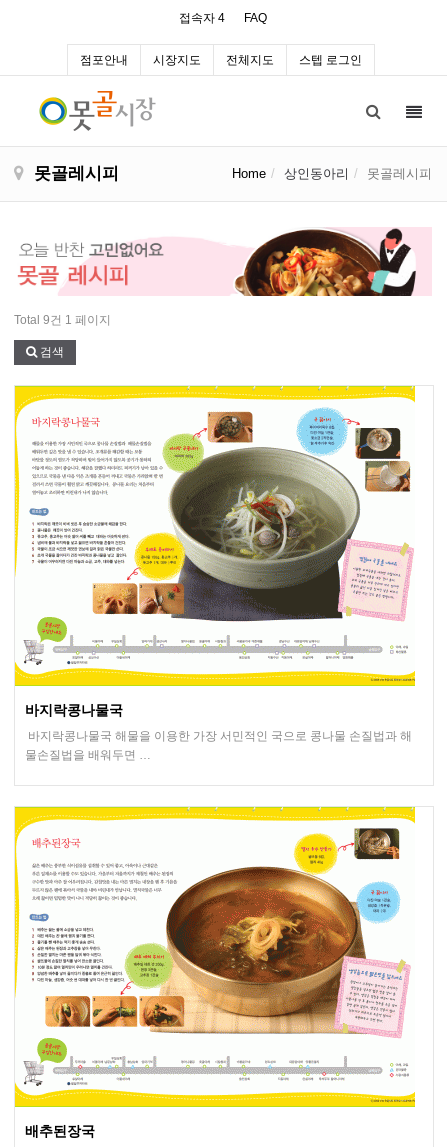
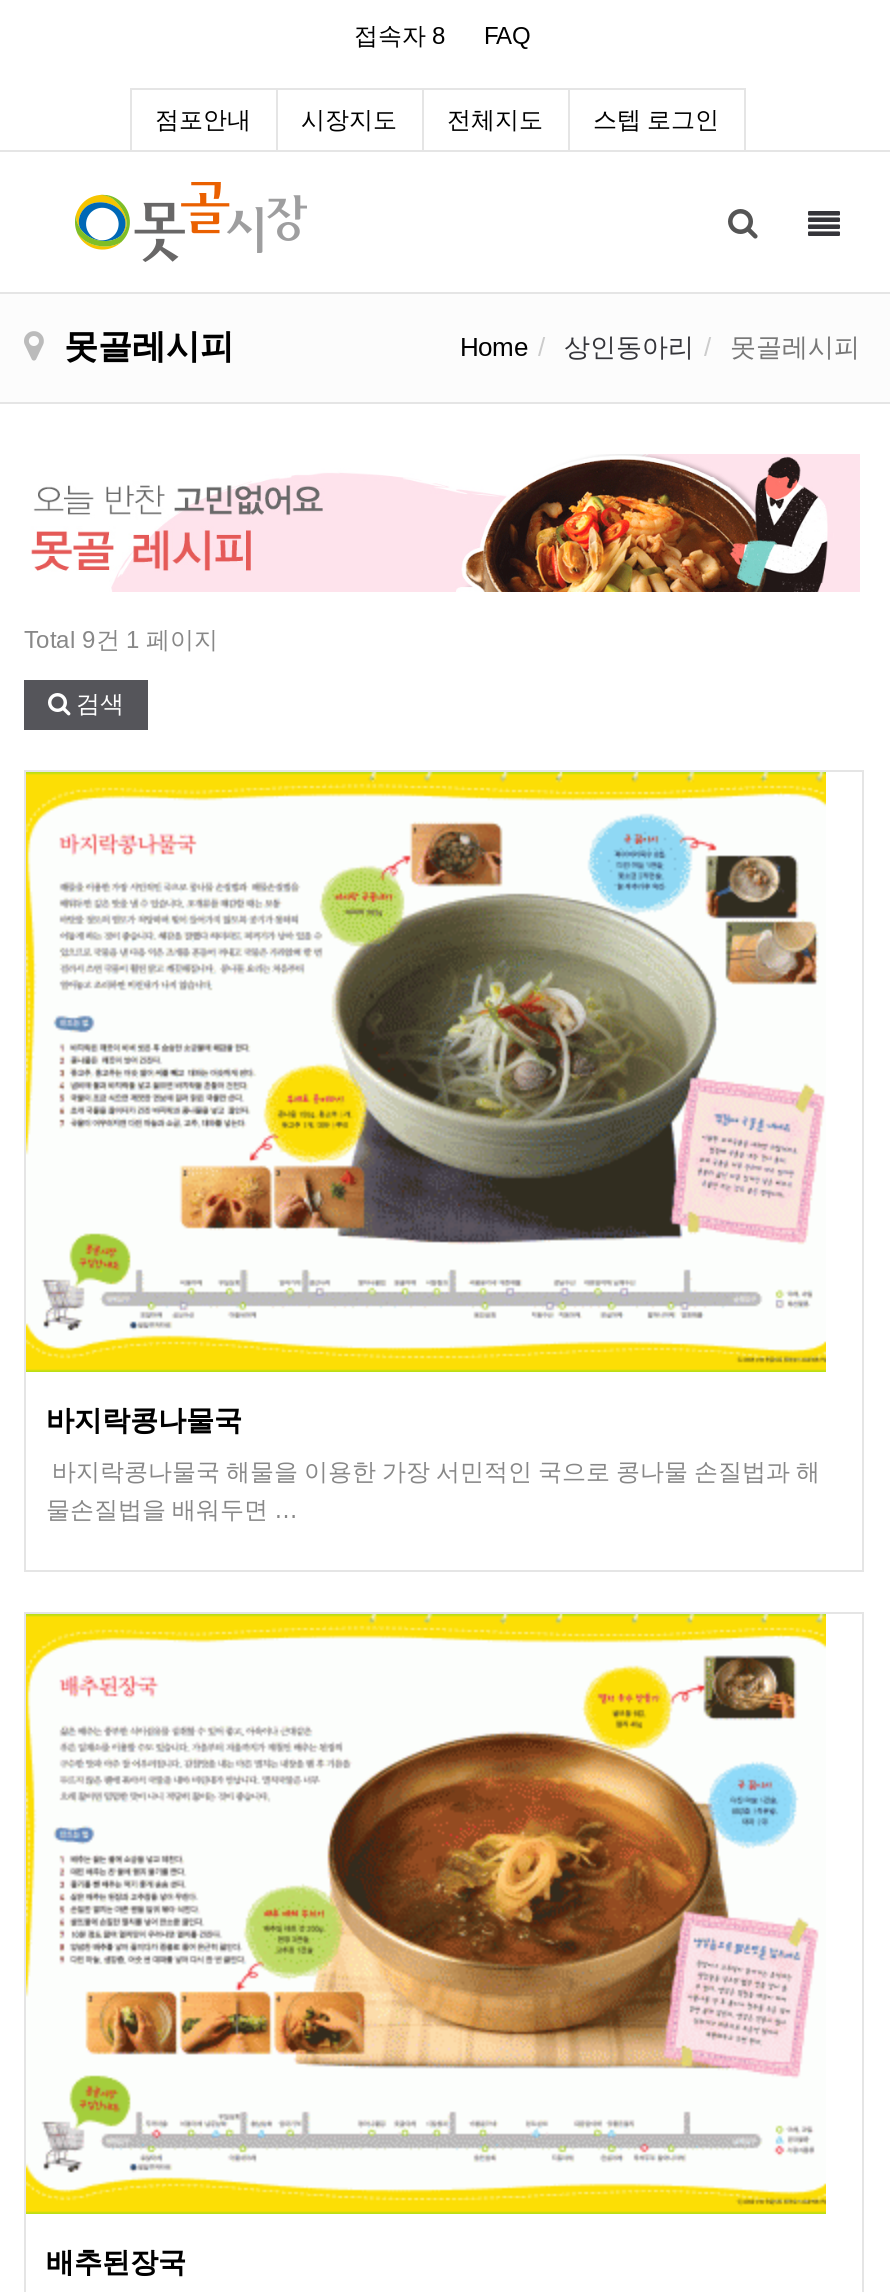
[179,11,267,25] 접속자 4 FAQ -> [354,22,530,50] 접속자 8 FAQ

